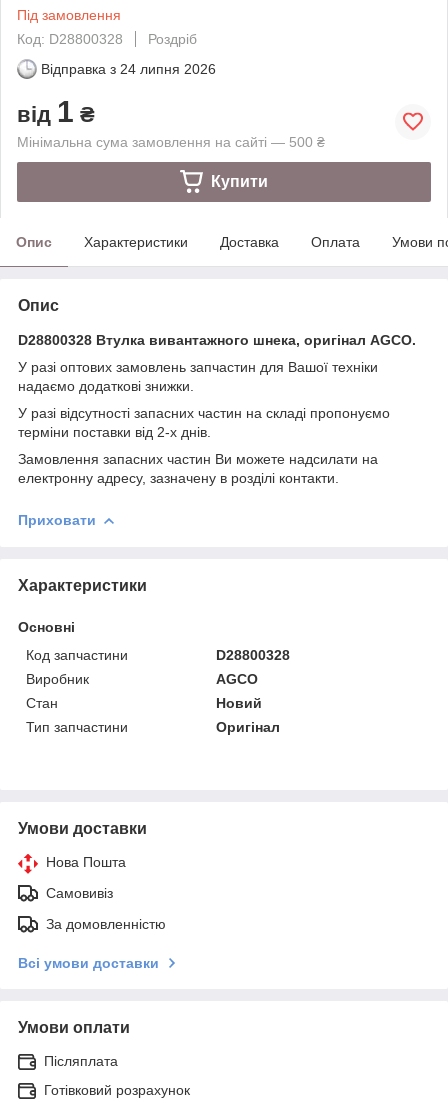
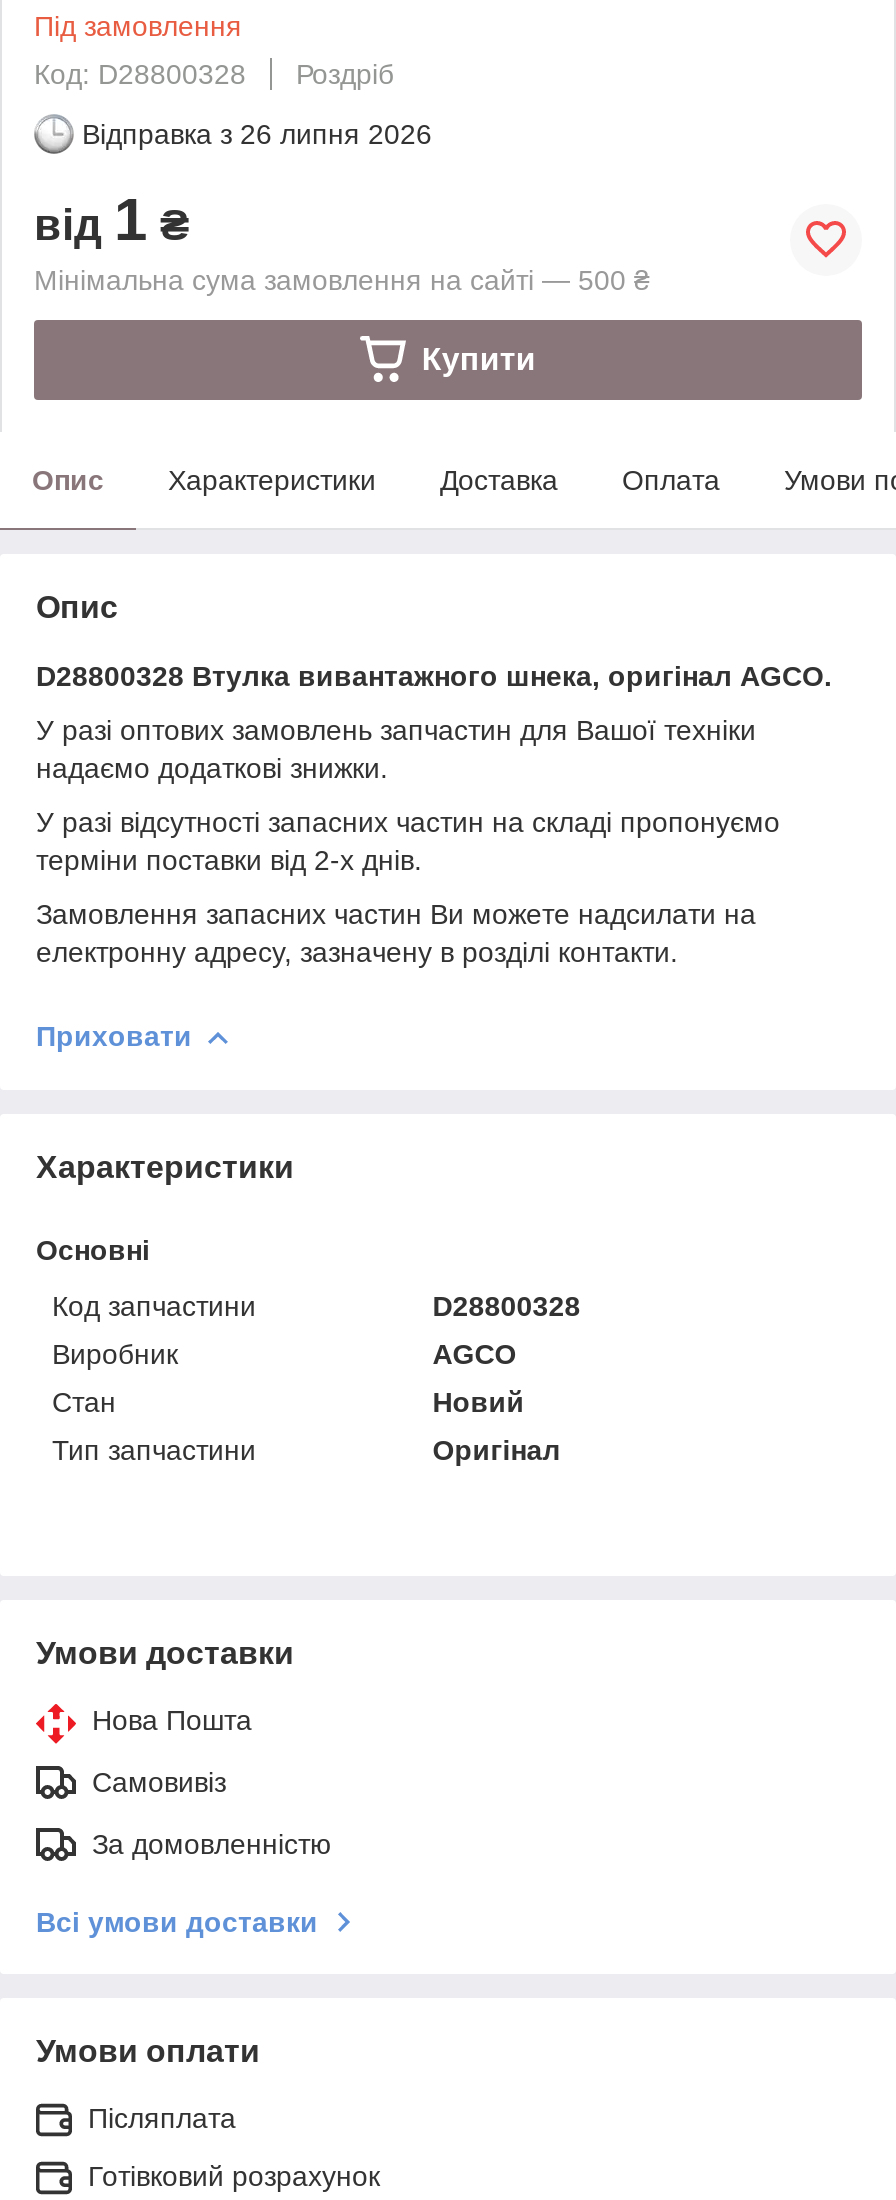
[41,61,216,77] Відправка з 24 липня 2026 -> [82,118,432,150] Відправка з 26 липня 2026

